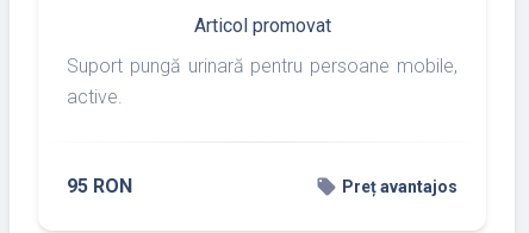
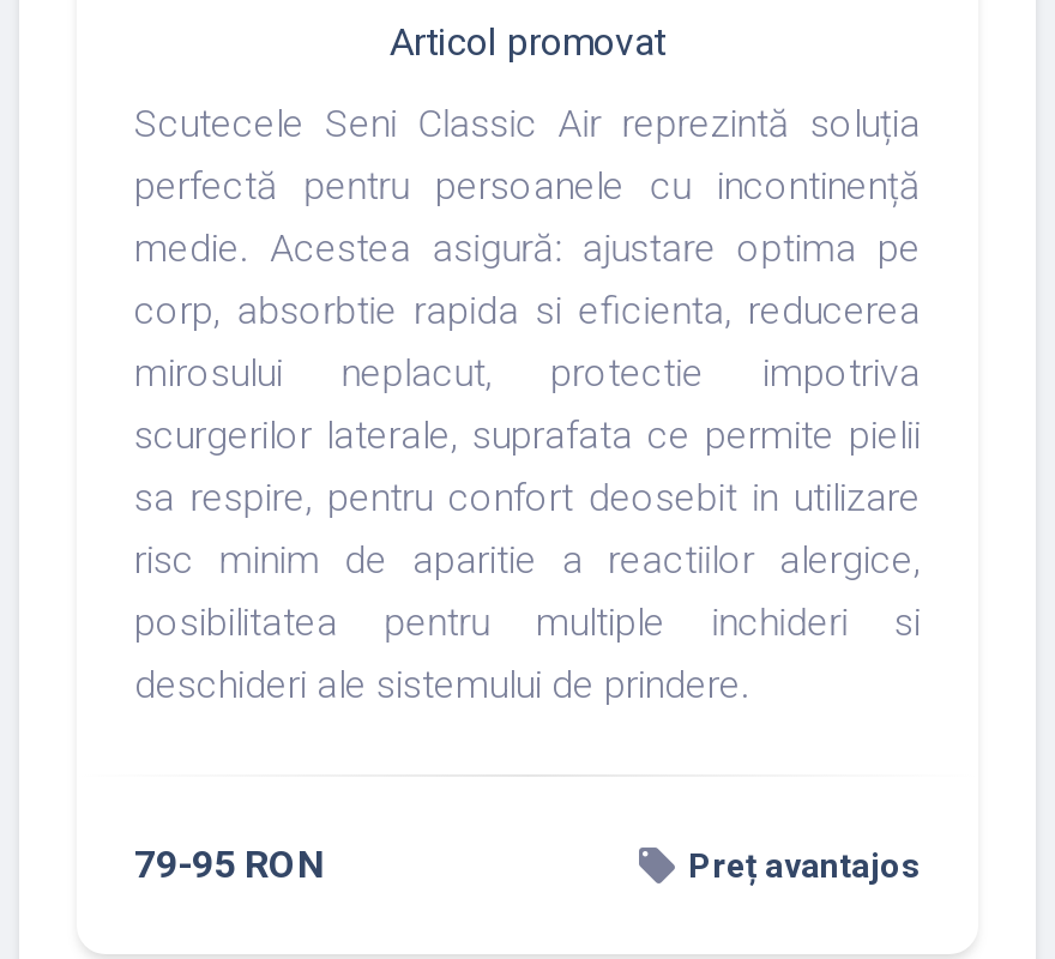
[67,55,458,108] Suport pungă urinară pentru persoane mobile, | active. -> [134,101,921,708] Scutecele Seni Classic Air reprezintă soluția | perfectă pentru persoanele cu incontinență | medie. Acestea asigură: ajustare optima pe | corp, absorbtie rapida si eficienta, reducerea | mirosului neplacut, protectie impotriva | scurgerilor laterale, suprafata ce permite pielii | sa respire, pentru confort deosebit in utilizare | risc minim de aparitie a reactiilor alergice, | posibilitatea pentru multiple inchideri si | deschideri ale sistemului de prindere.
[67,175,132,197] 95 RON -> [134,842,324,887] 79-95 RON

